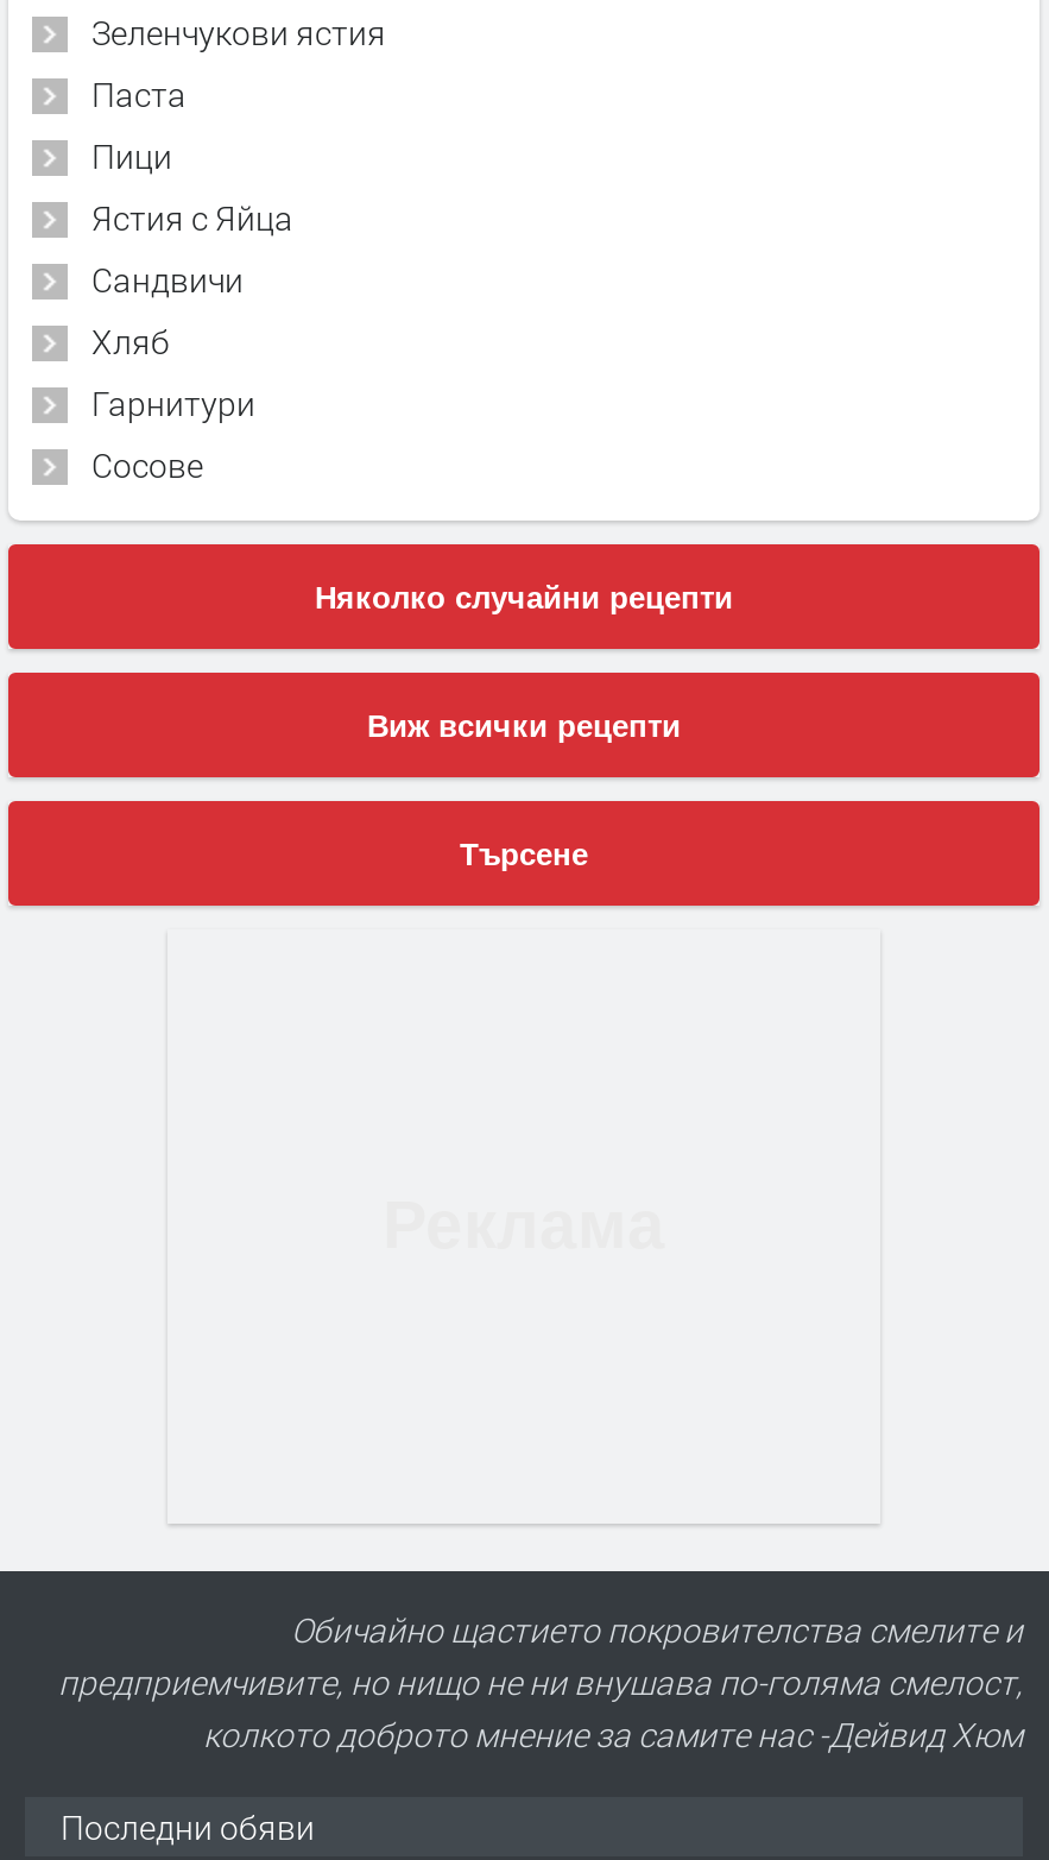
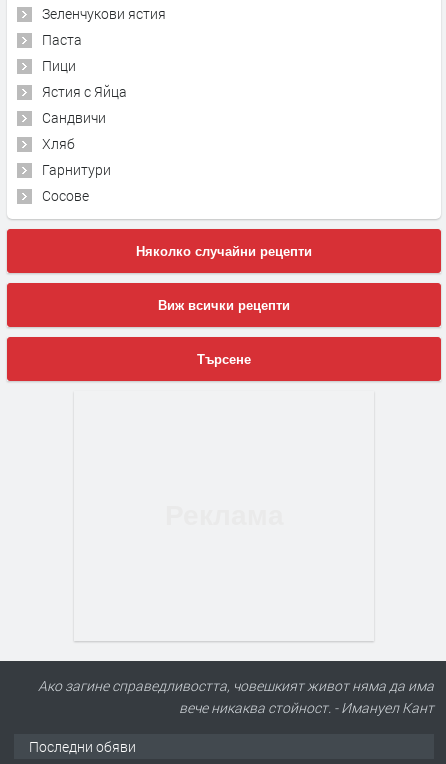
[58,1606,1023,1756] Обичайно щастието покровителства смелите и | предприемчивите, но нищо не ни внушава по-голяма смелост, | колкото доброто мнение за самите нас -Дейвид Хюм -> [38,676,434,717] Ако загине справедливостта, човешкият живот няма да има | вече никаква стойност. - Имануел Кант

